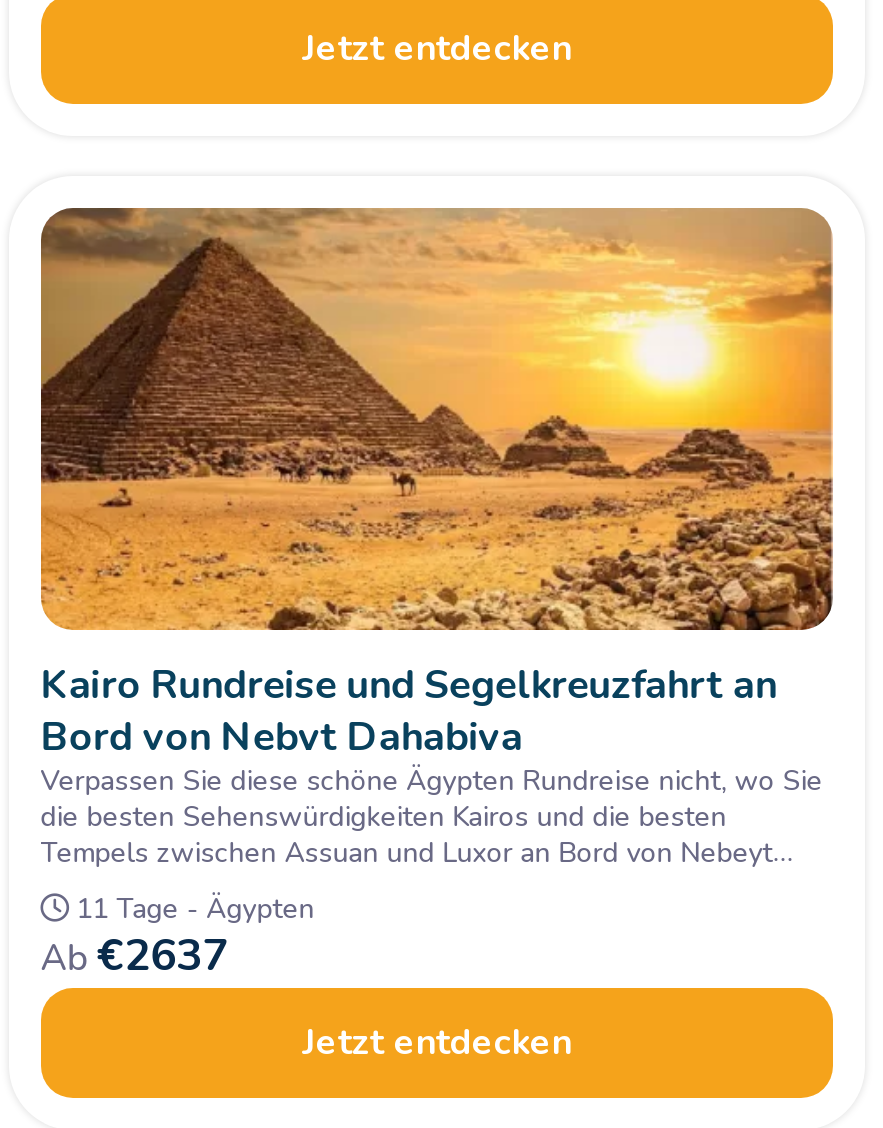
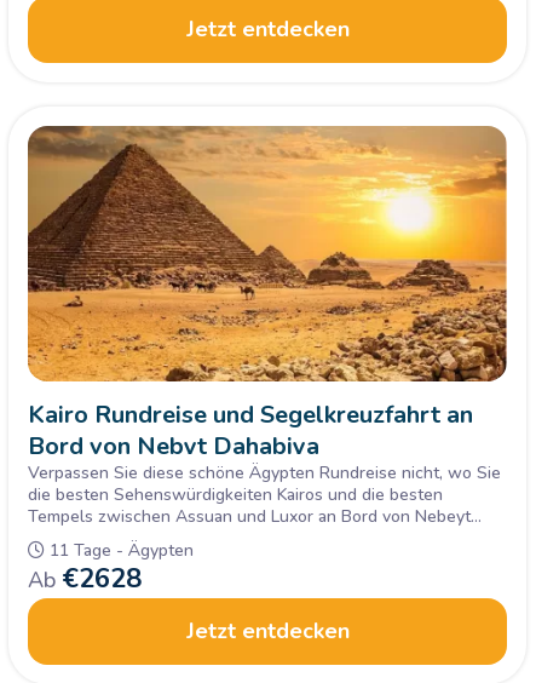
[41,925,229,985] Ab €2637 -> [28,560,141,596] Ab €2628

